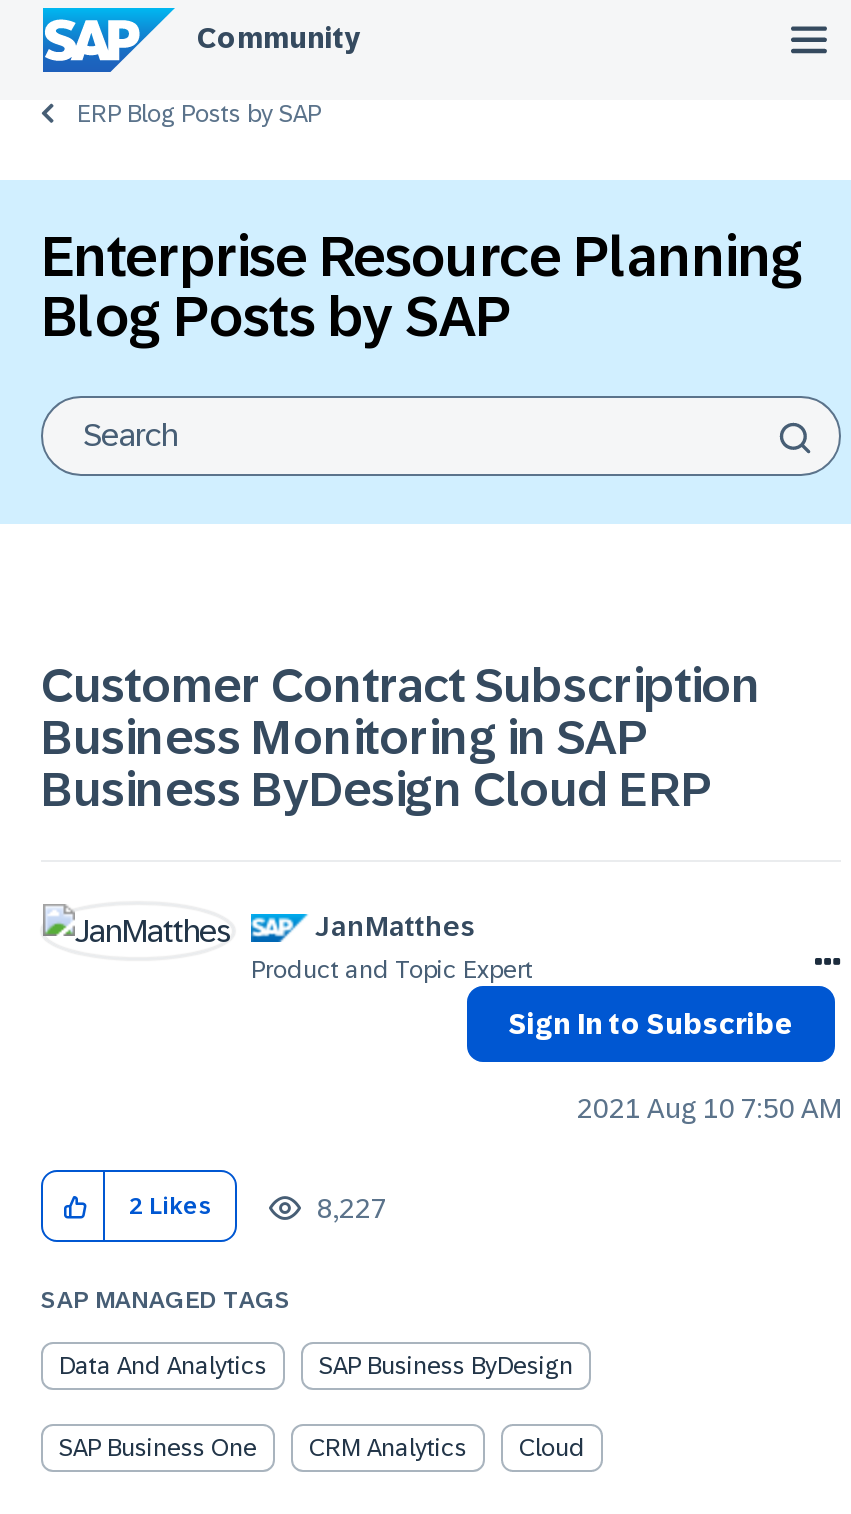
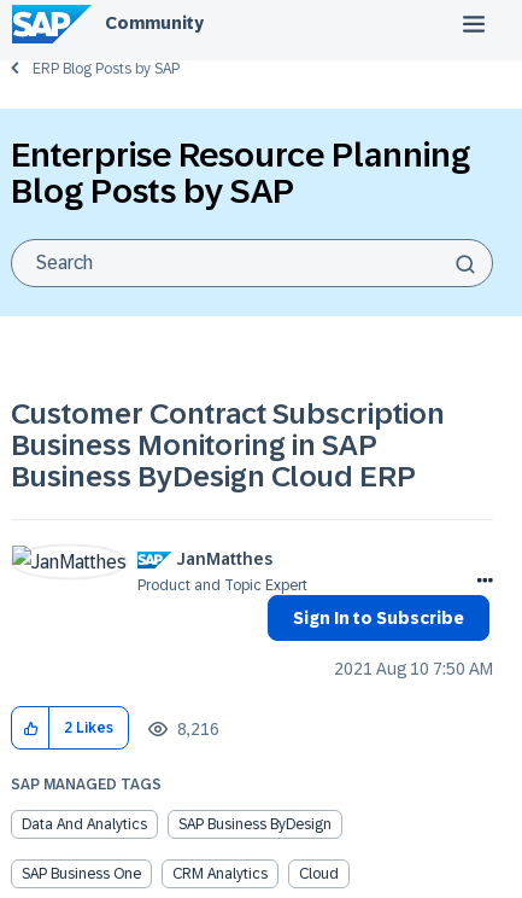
[317,1192,387,1224] 8,227 -> [177,719,219,739] 8,216

